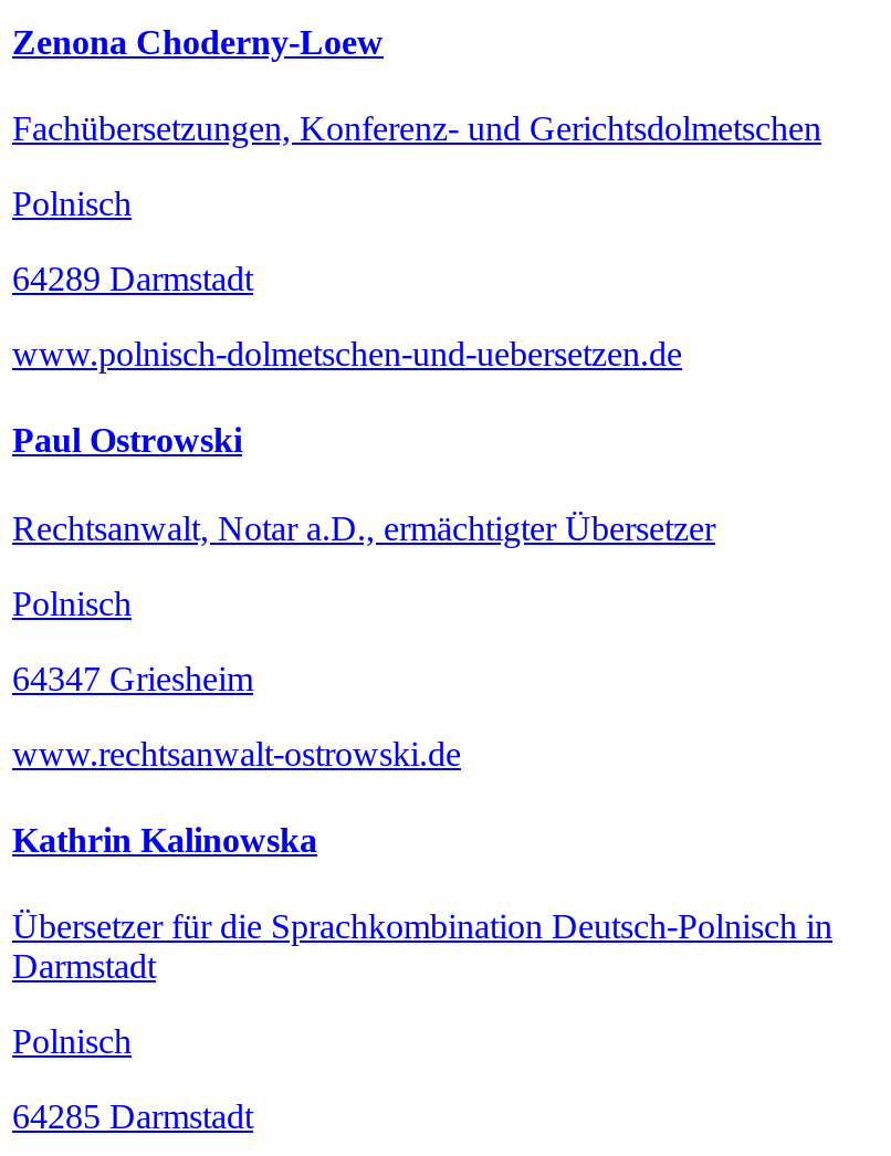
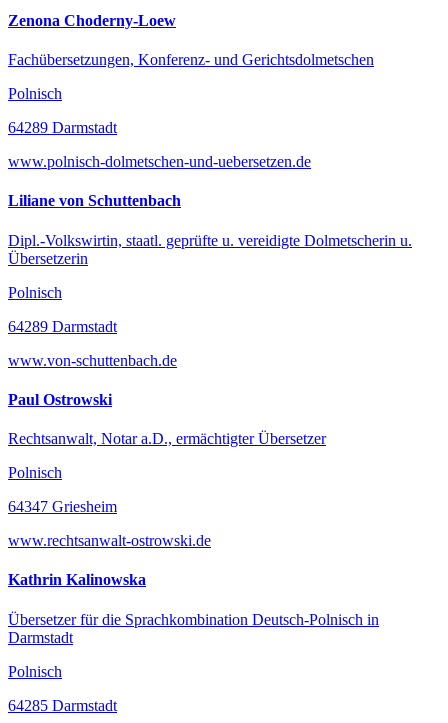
none -> [8,192,412,369] Liliane von Schuttenbach | Dipl.-Volkswirtin, staatl. geprüfte u. vereidigte Dolmetscherin u. | Übersetzerin | Polnisch | 64289 Darmstadt | www.von-schuttenbach.de

